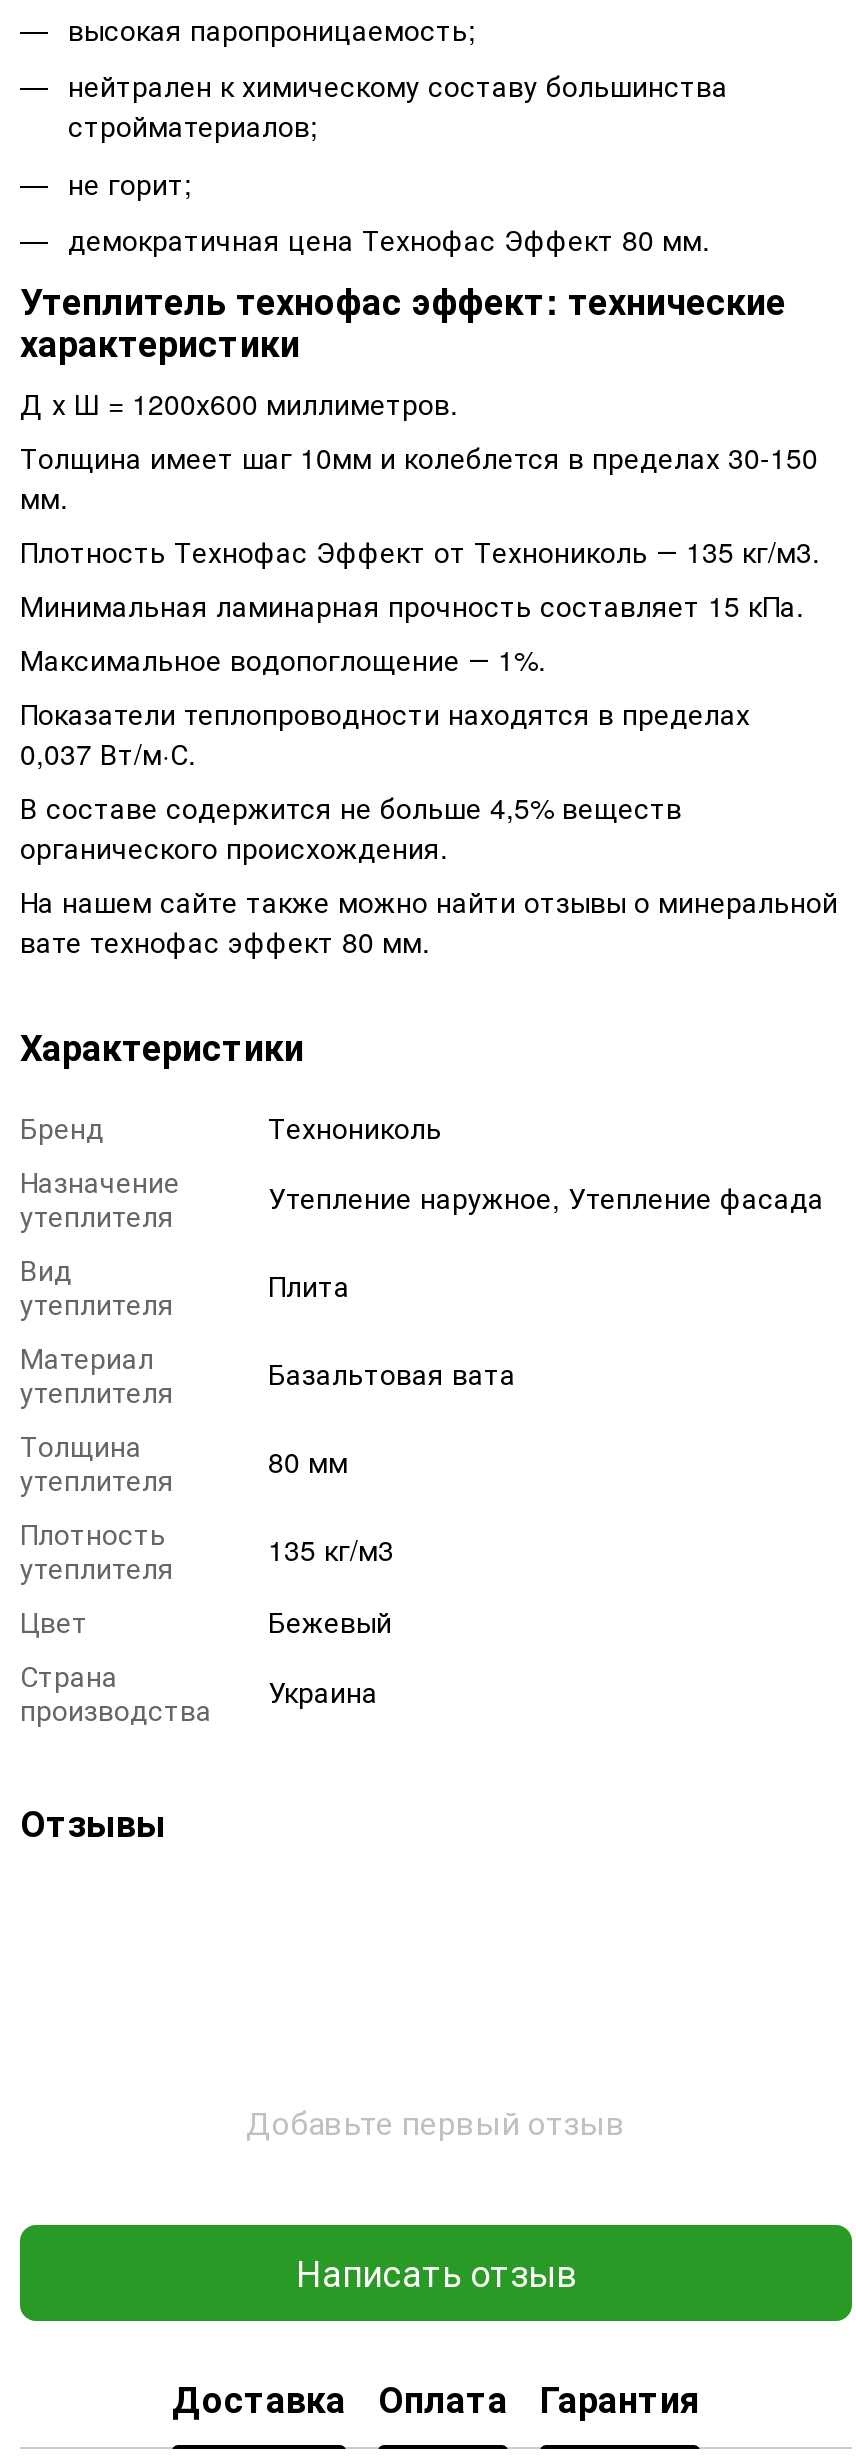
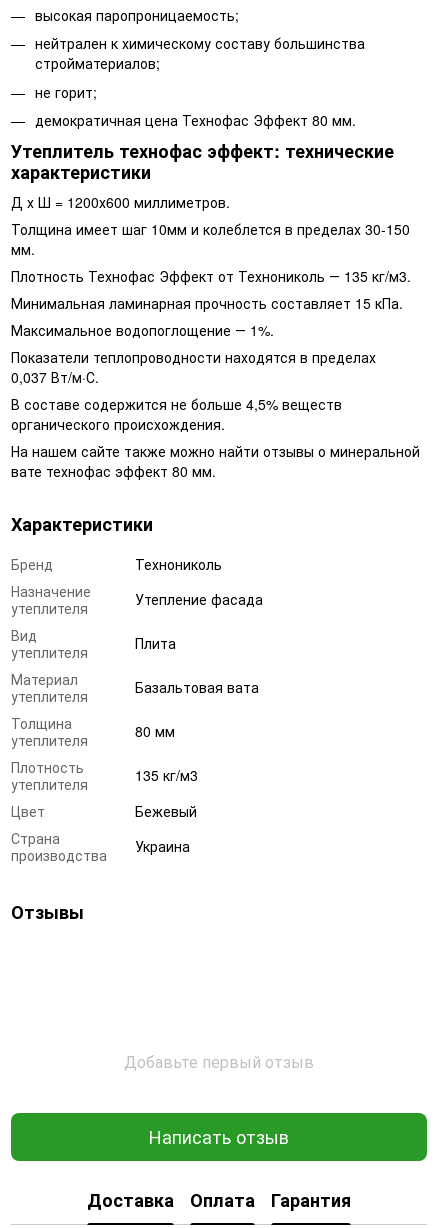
[268,1176,824,1216] Утепление наружное, Утепление фасада -> [135,589,263,609] Утепление фасада

